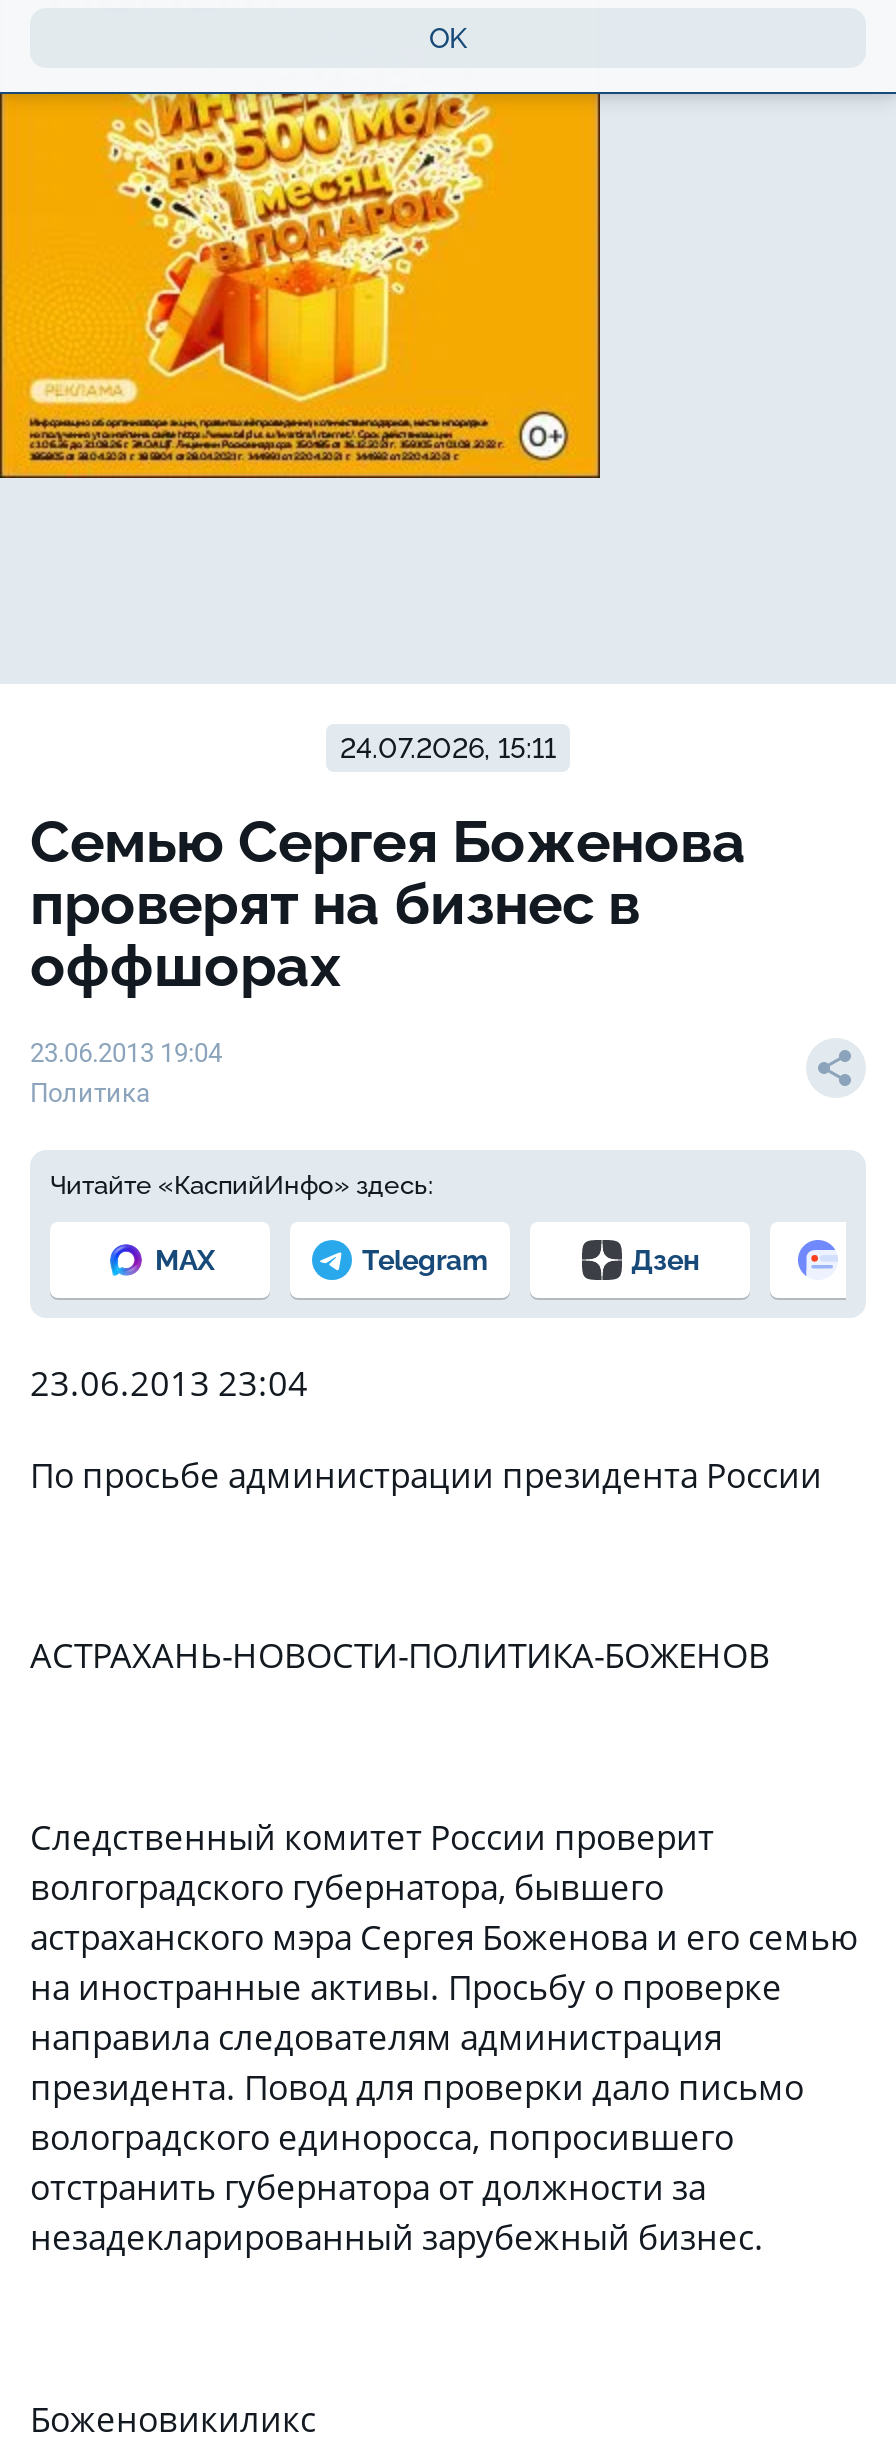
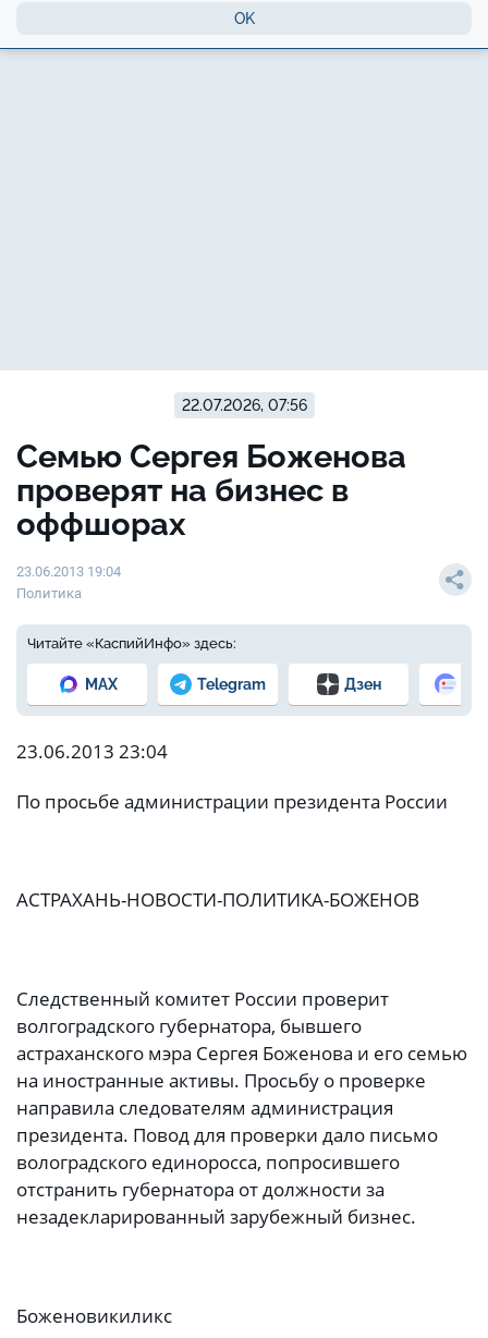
[6,92,602,480] [image] -> none
[340,732,556,764] 24.07.2026, 15:11 -> [181,397,307,414] 22.07.2026, 07:56

